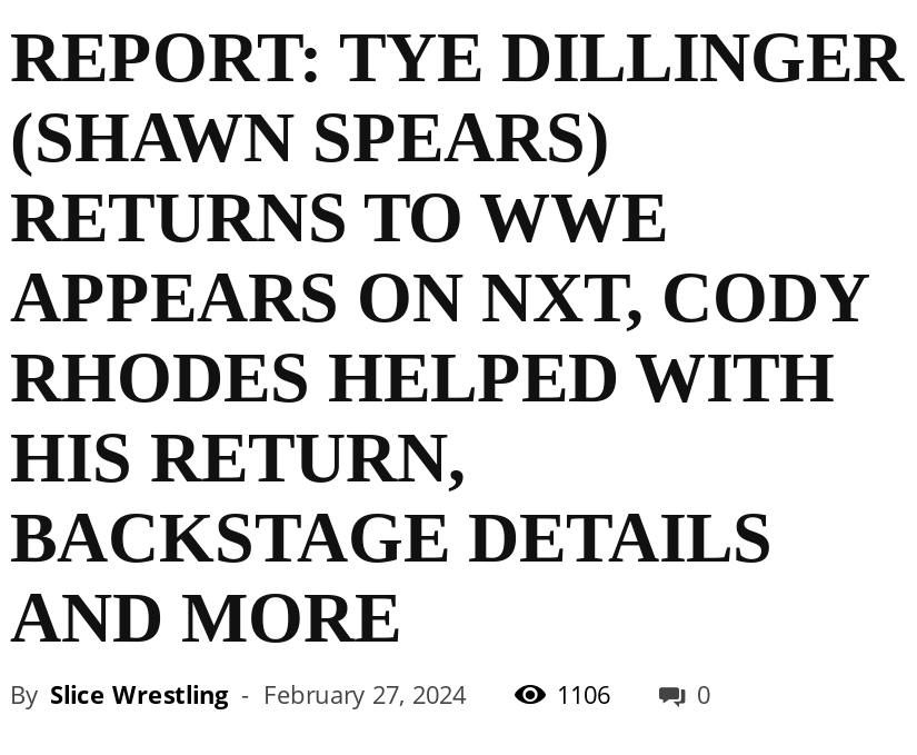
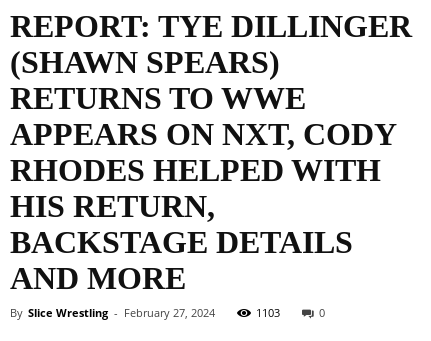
[557,677,610,711] 1106 -> [256,305,280,320] 1103

